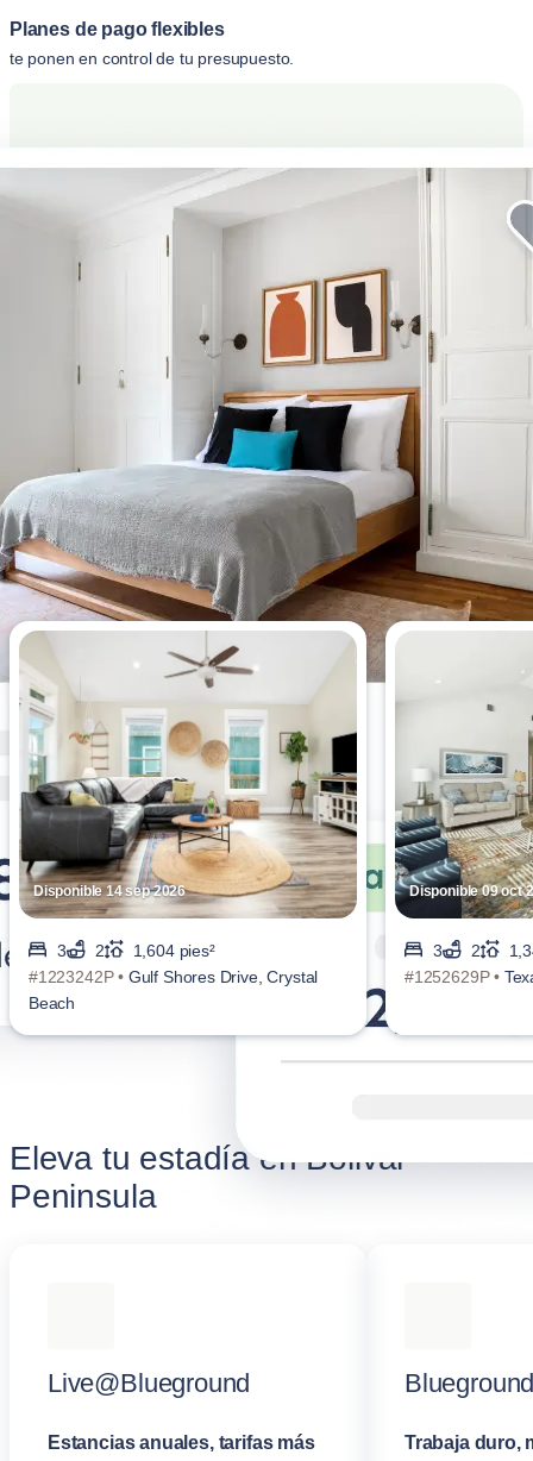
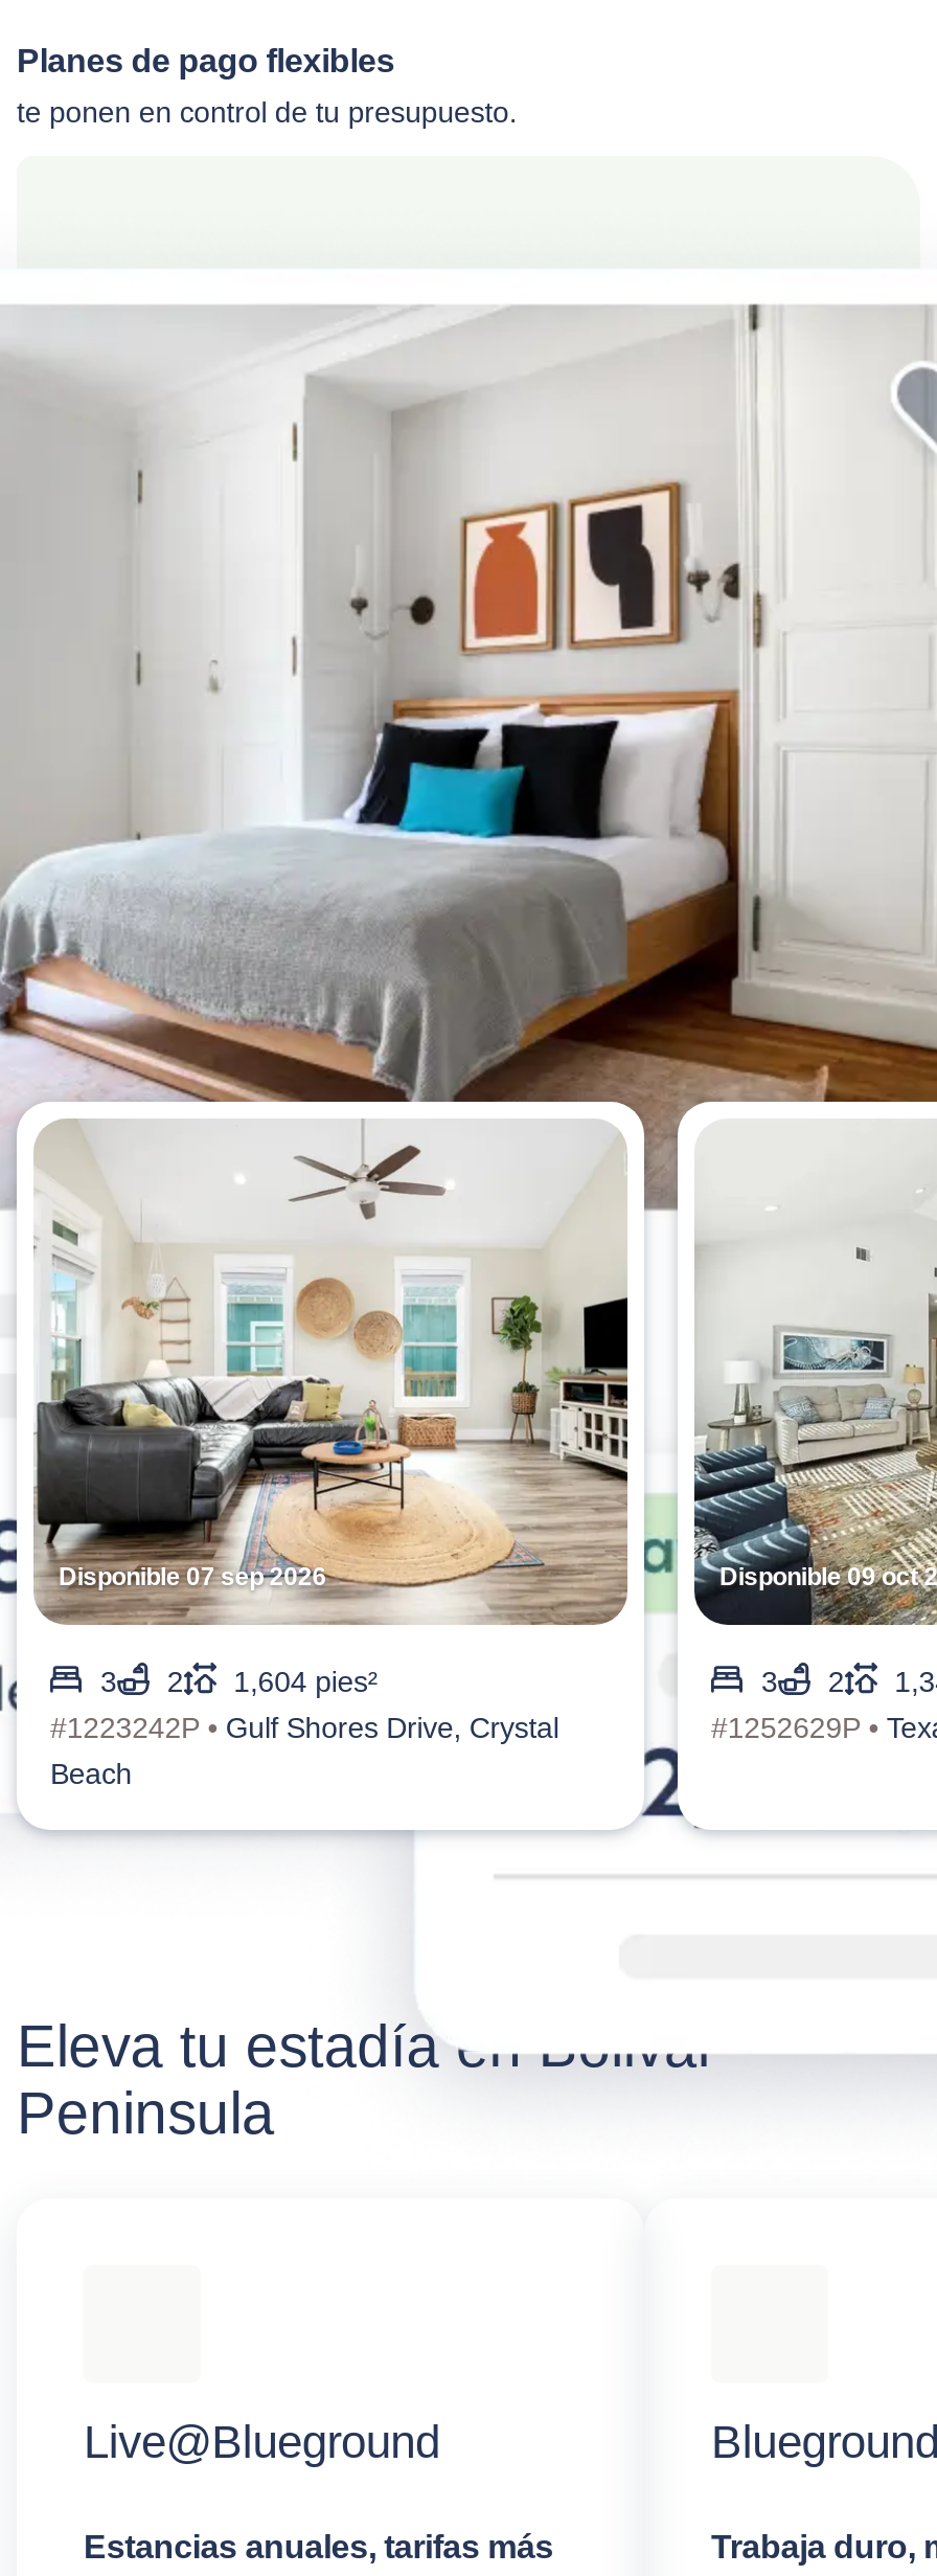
[33,883,186,899] Disponible 14 sep 2026 -> [59,1562,326,1591] Disponible 07 sep 2026

